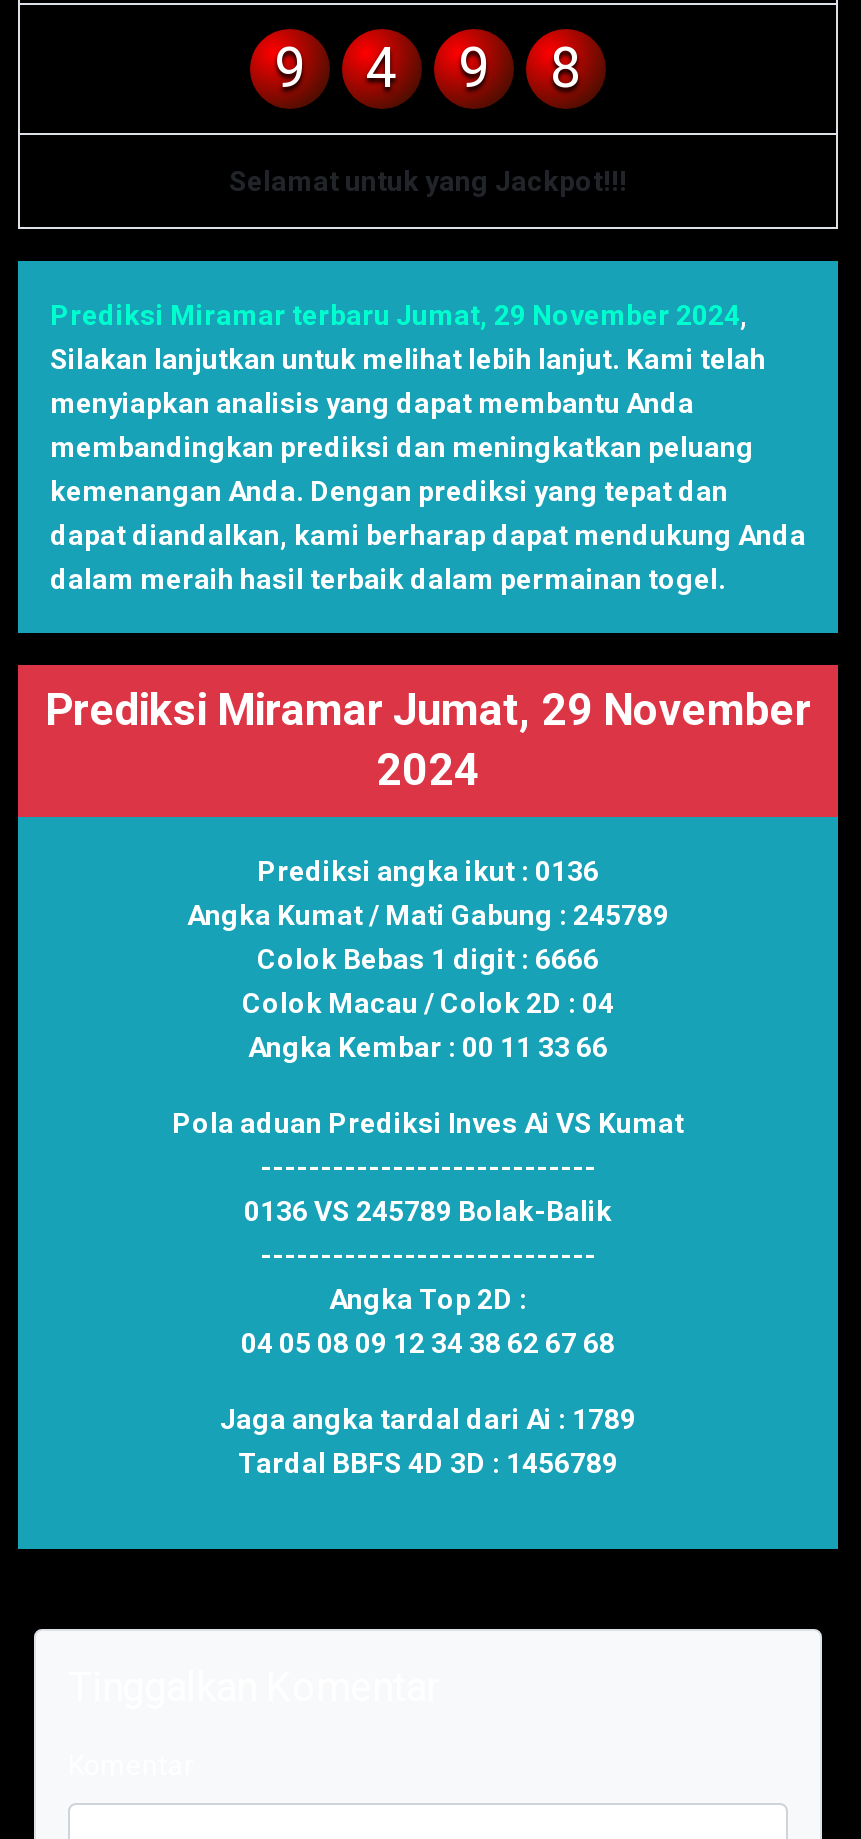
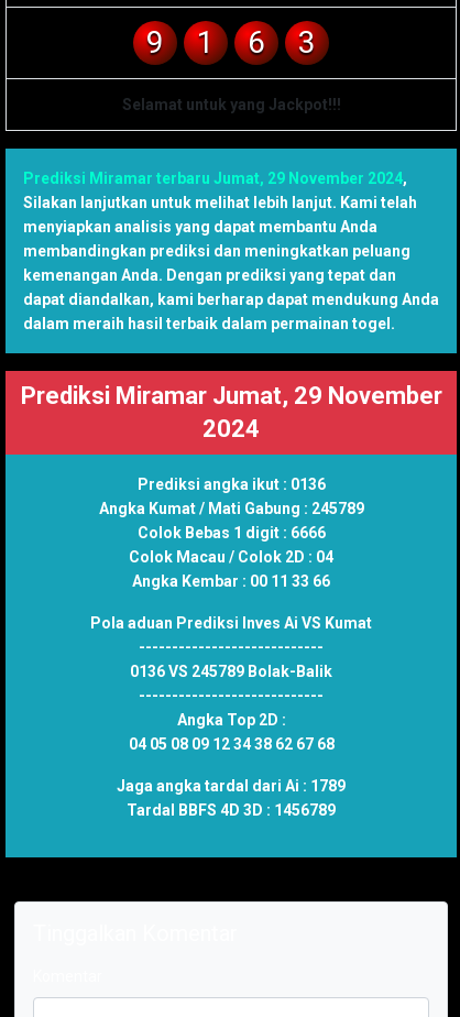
[366,35,398,101] 4 -> [197,24,215,61] 1
[458,35,490,101] 9 -> [248,24,265,61] 6
[550,35,582,101] 8 -> [298,24,316,61] 3

